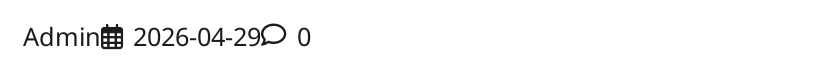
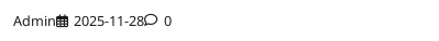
[23,18,311,54] Admin 2026-04-29 0 -> [13,10,172,30] Admin 2025-11-28 0

